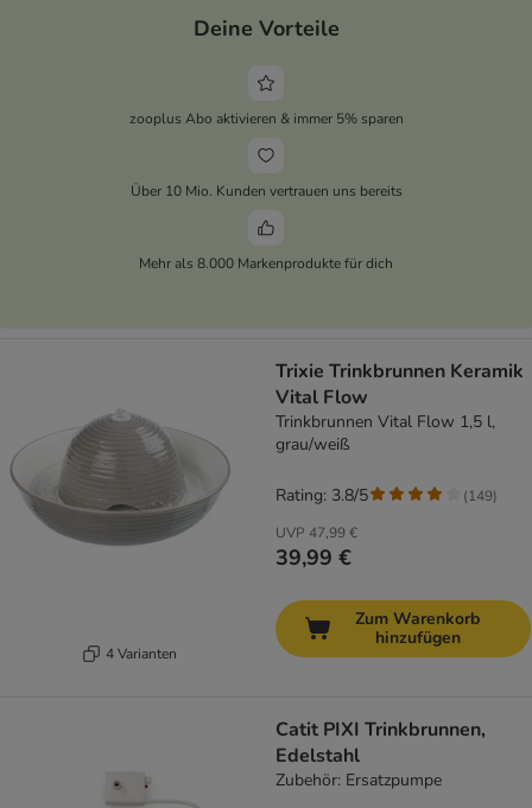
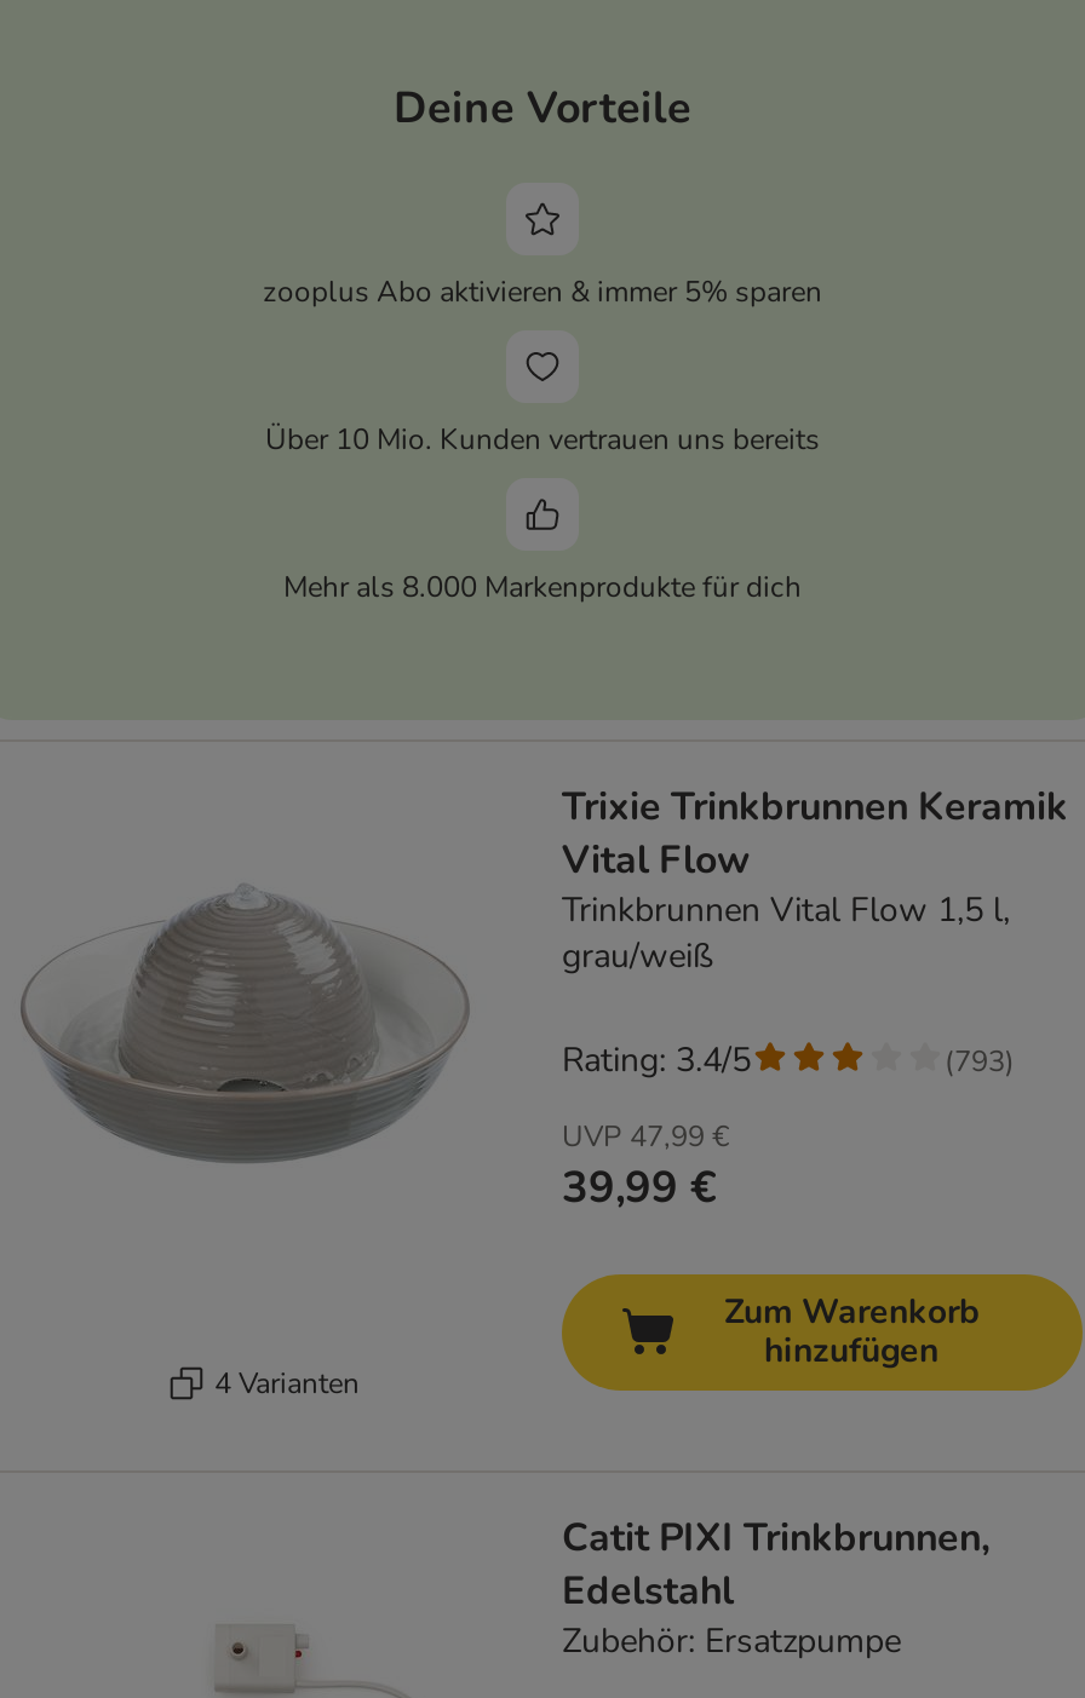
[275,484,368,507] Rating: 3.8/5 -> [562,1037,751,1083] Rating: 3.4/5
[463,486,498,505] (149) -> [945,1041,1015,1080] (793)

